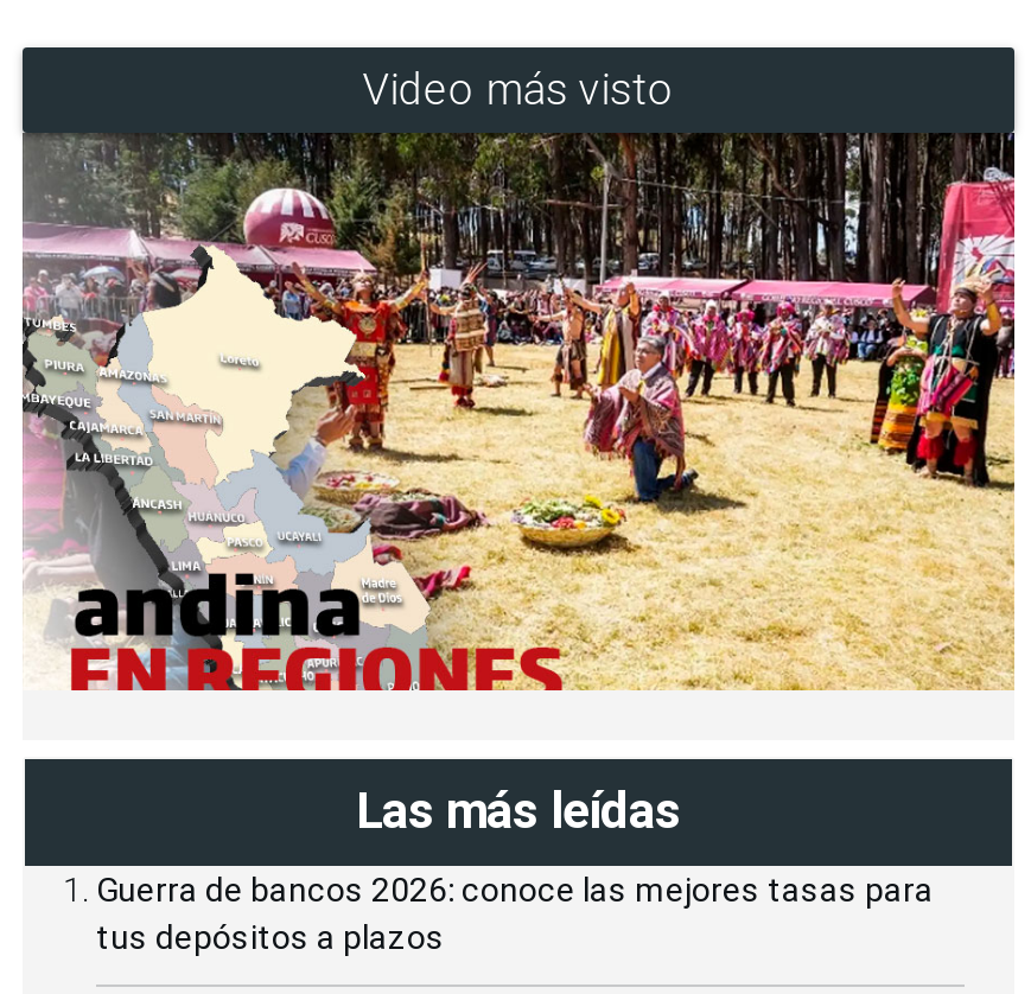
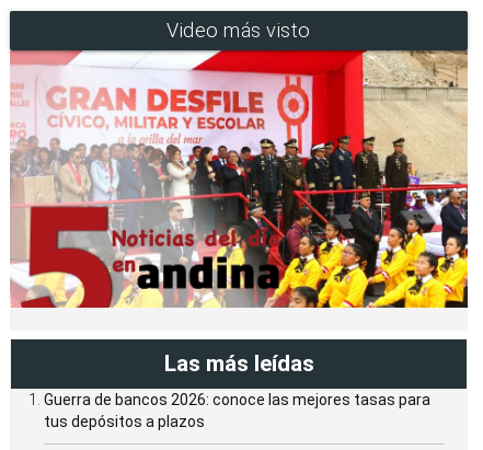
[20,133,1017,693] [image] -> [10,49,469,309] [image]

